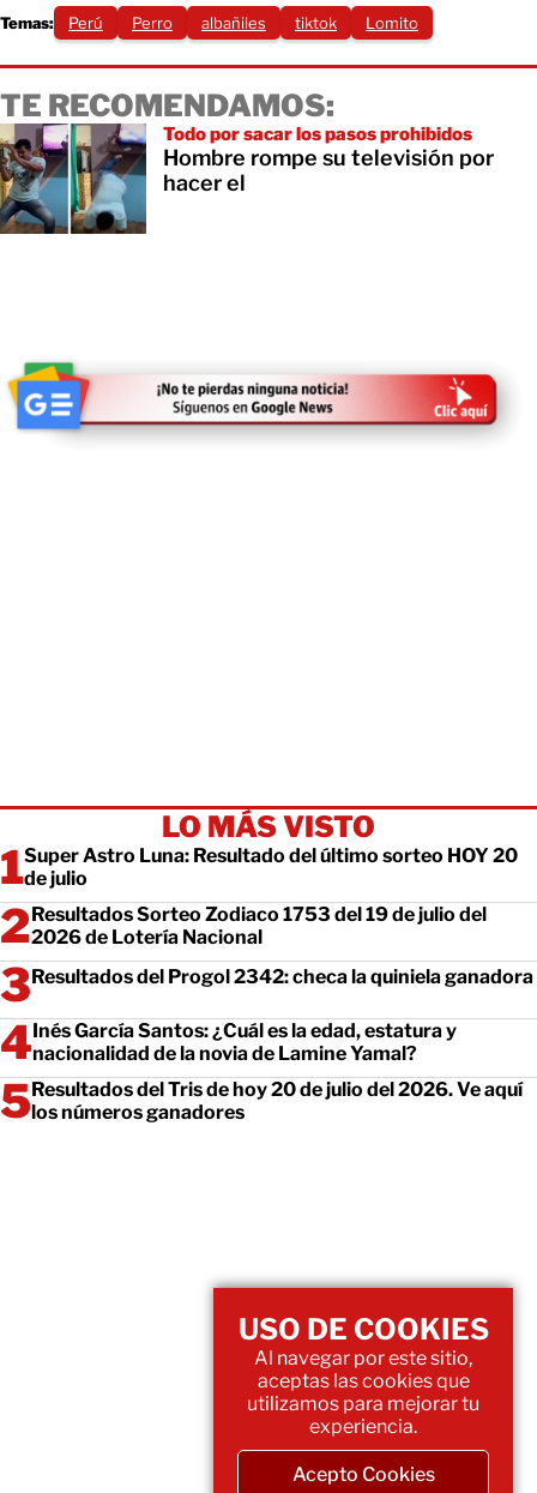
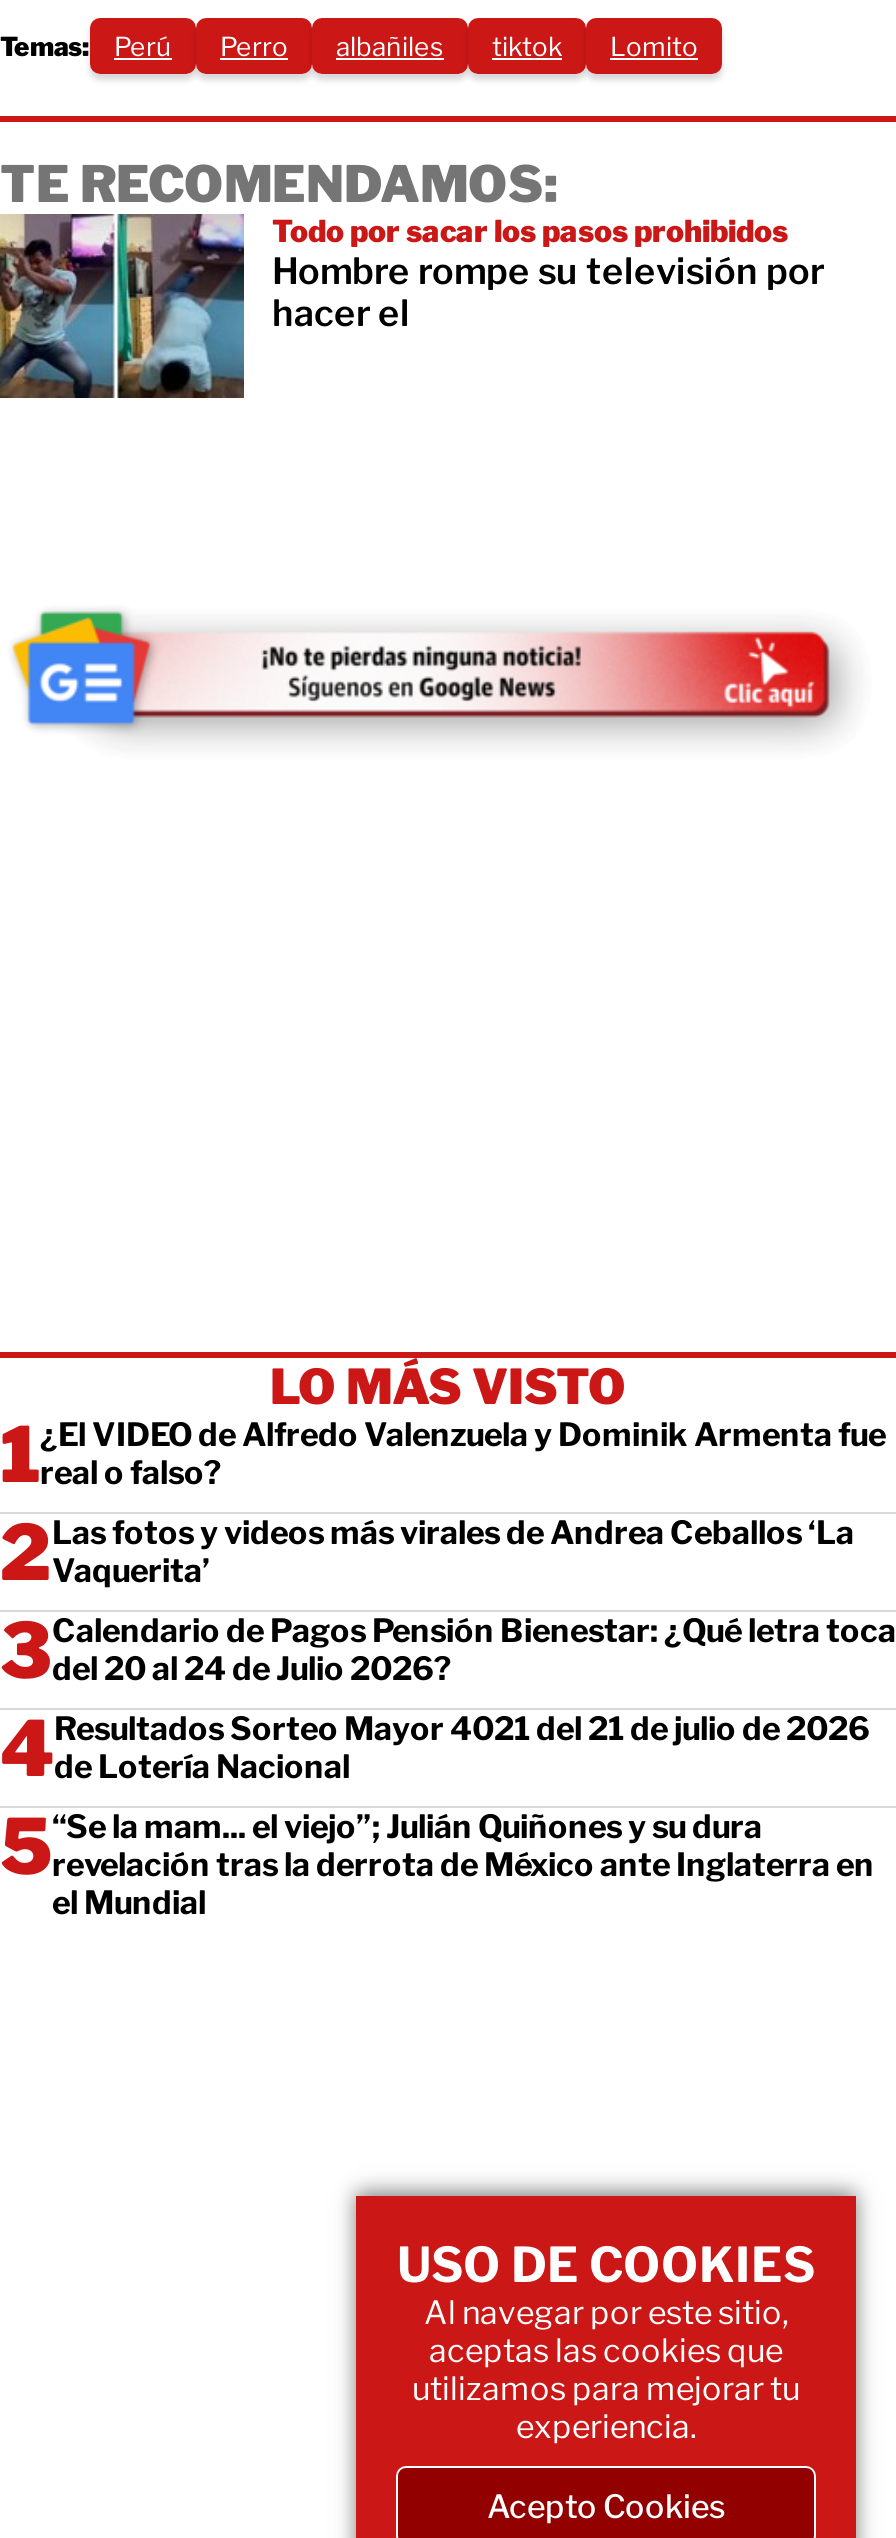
[24,845,518,890] Super Astro Luna: Resultado del último sorteo HOY 20 | de julio -> [40,1417,886,1493] ¿El VIDEO de Alfredo Valenzuela y Dominik Armenta fue | real o falso?
[31,903,487,949] Resultados Sorteo Zodiaco 1753 del 19 de julio del | 2026 de Lotería Nacional -> [52,1515,854,1591] Las fotos y videos más virales de Andrea Ceballos ‘La | Vaquerita’
[31,966,533,988] Resultados del Progol 2342: checa la quiniela ganadora -> [52,1613,896,1689] Calendario de Pagos Pensión Bienestar: ¿Qué letra toca | del 20 al 24 de Julio 2026?
[32,1020,457,1065] Inés García Santos: ¿Cuál es la edad, estatura y | nacionalidad de la novia de Lamine Yamal? -> [54,1711,870,1787] Resultados Sorteo Mayor 4021 del 21 de julio de 2026 | de Lotería Nacional
[31,1078,523,1124] Resultados del Tris de hoy 20 de julio del 2026. Ve aquí | los números ganadores -> [52,1809,874,1923] “Se la mam... el viejo”; Julián Quiñones y su dura | revelación tras la derrota de México ante Inglaterra en | el Mundial

